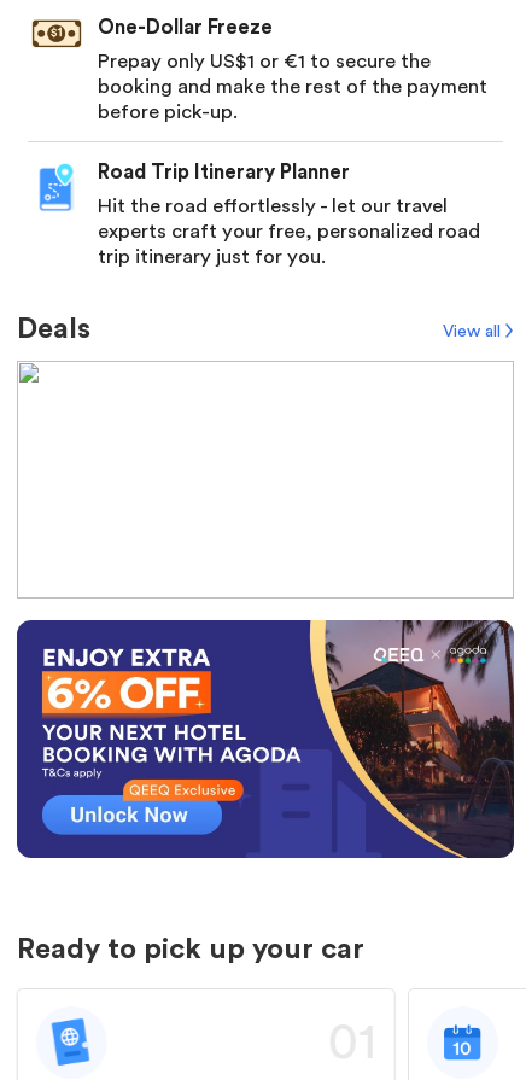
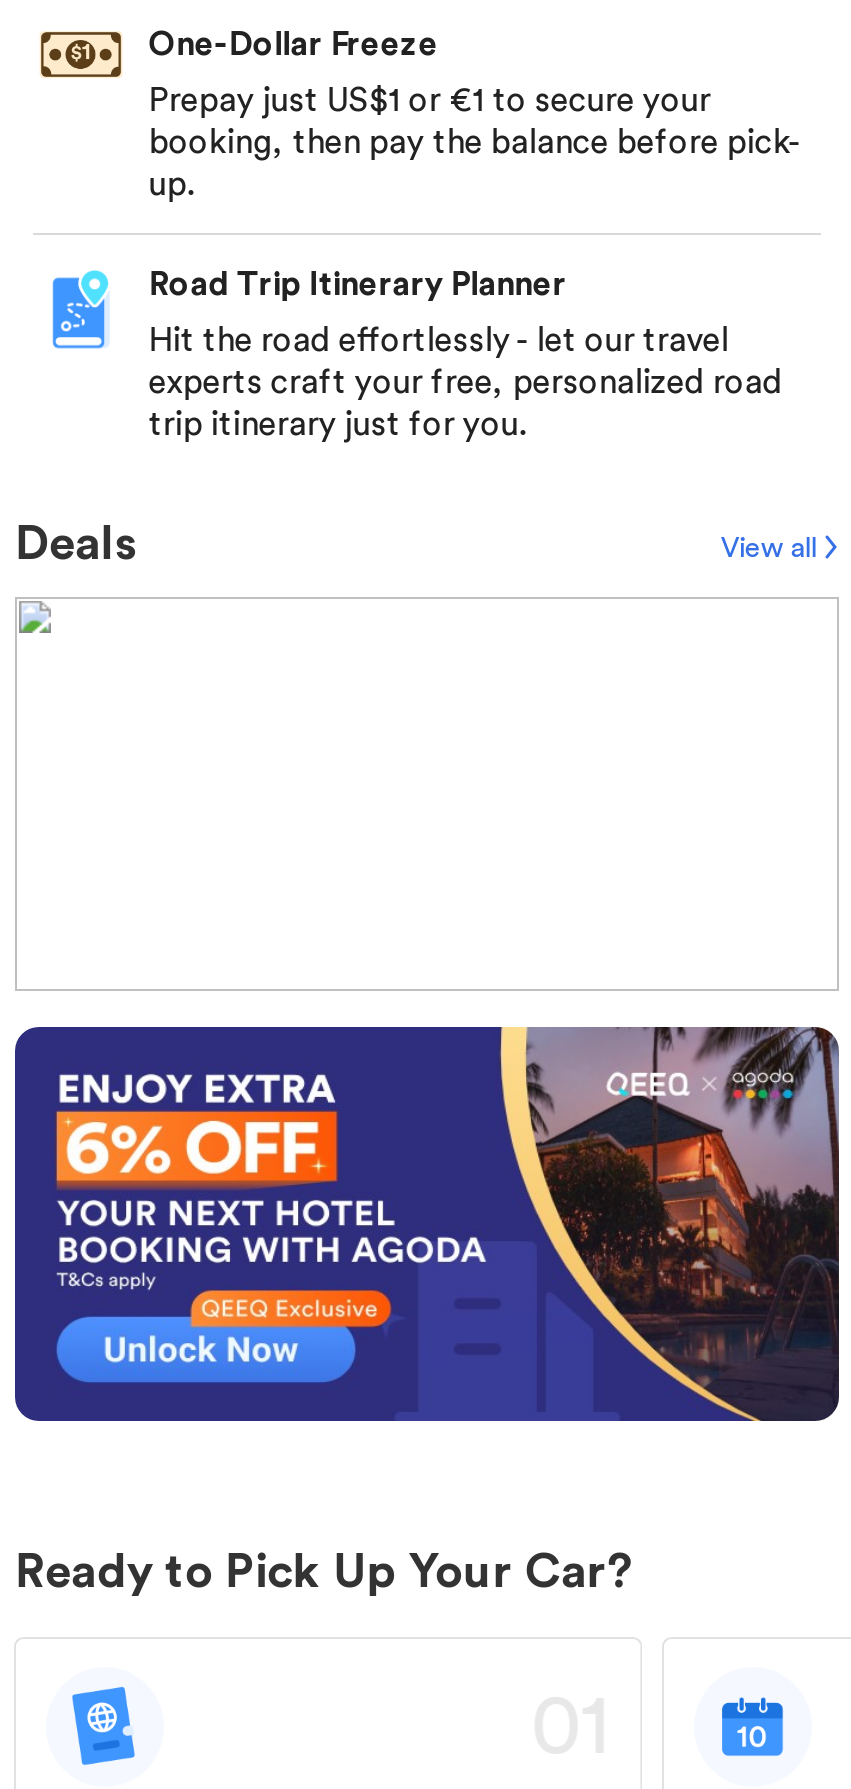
[97,51,487,122] Prepay only US$1 or €1 to secure the | booking and make the rest of the payment | before pick-up. -> [149,83,803,201] Prepay just US$1 or €1 to secure your | booking, then pay the balance before pick- | up.
[17,935,364,964] Ready to pick up your car -> [15,1549,633,1597] Ready to Pick Up Your Car?

